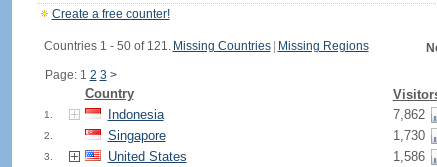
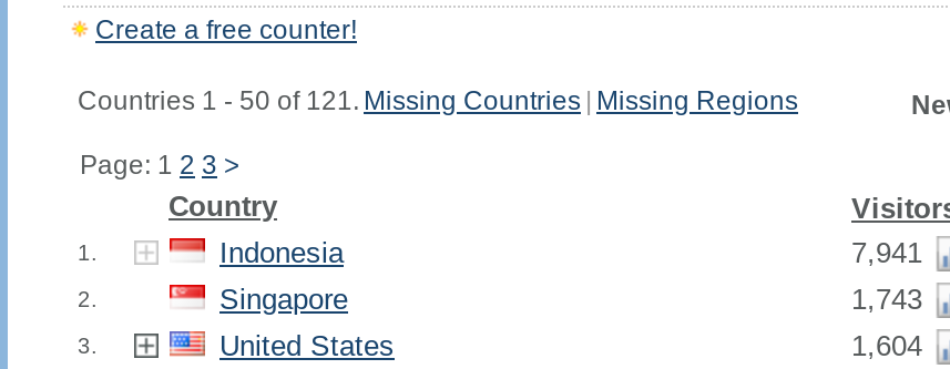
[392,107,424,122] 7,862 -> [851,236,922,269] 7,941
[392,128,424,143] 1,730 -> [851,283,922,316] 1,743
[392,149,424,164] 1,586 -> [851,329,922,362] 1,604

